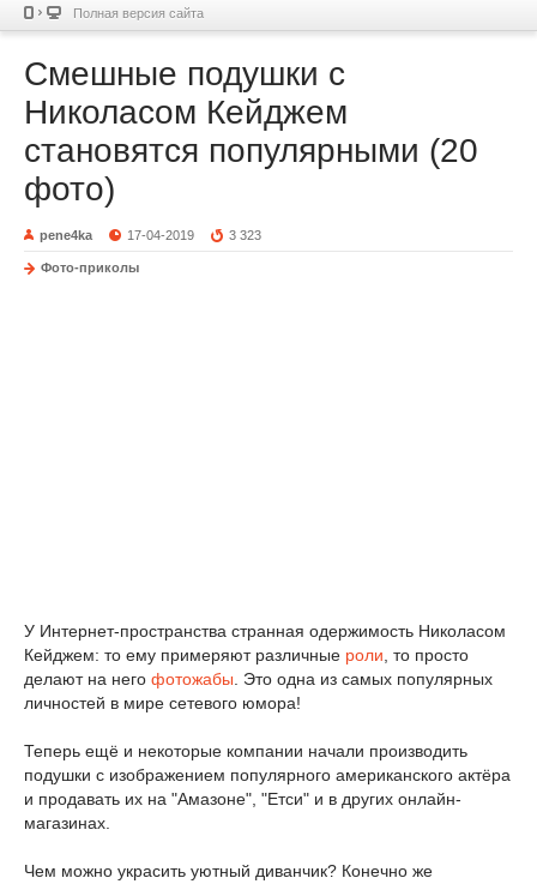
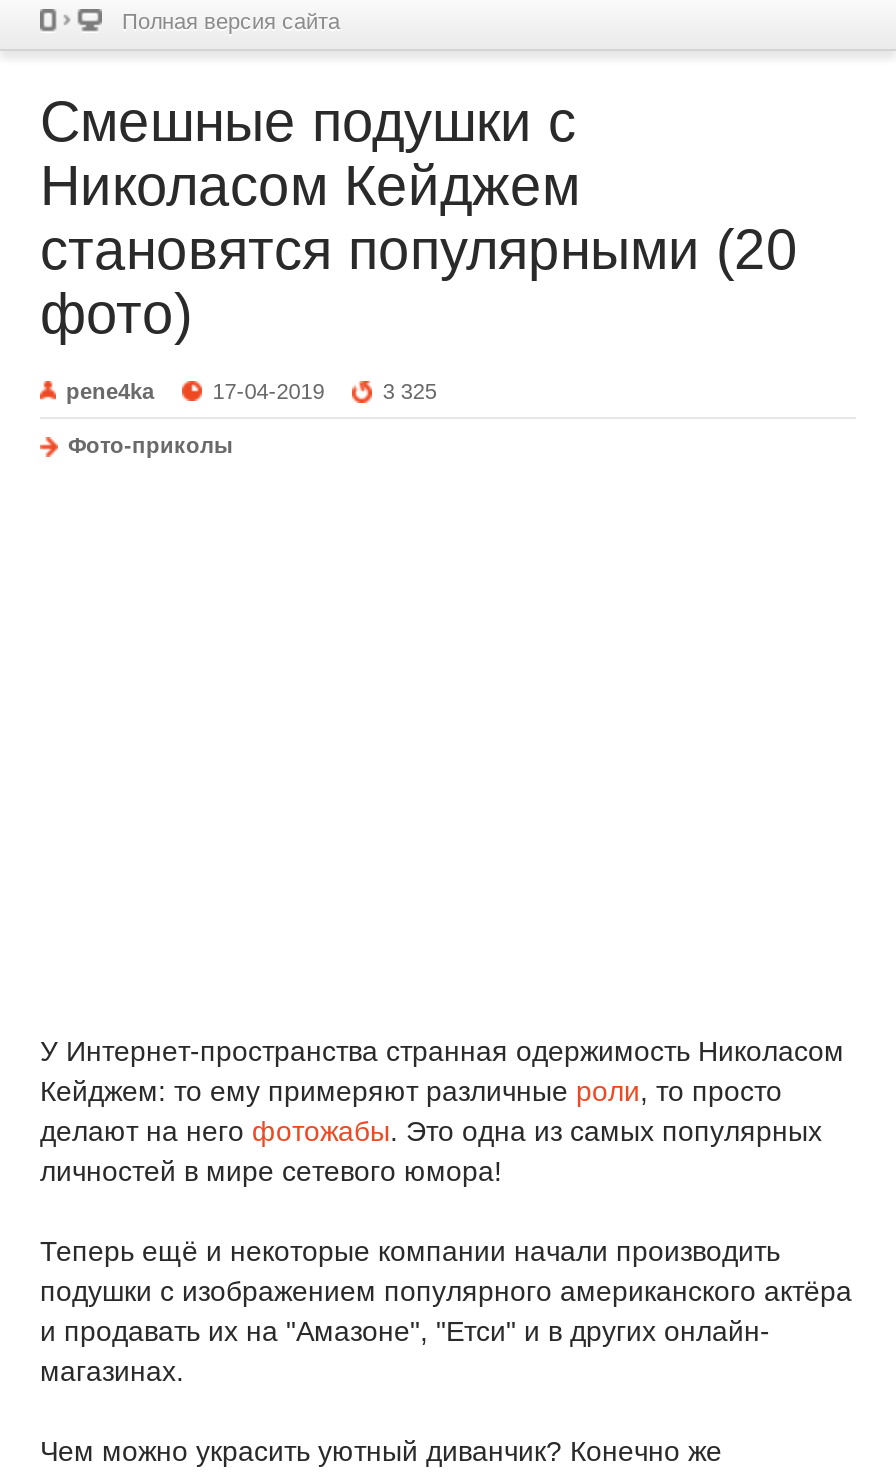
[229,228,262,242] 3 323 -> [383,379,437,403] 3 325

